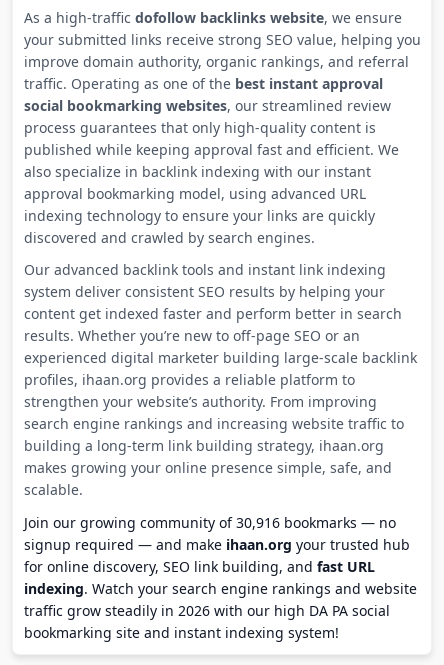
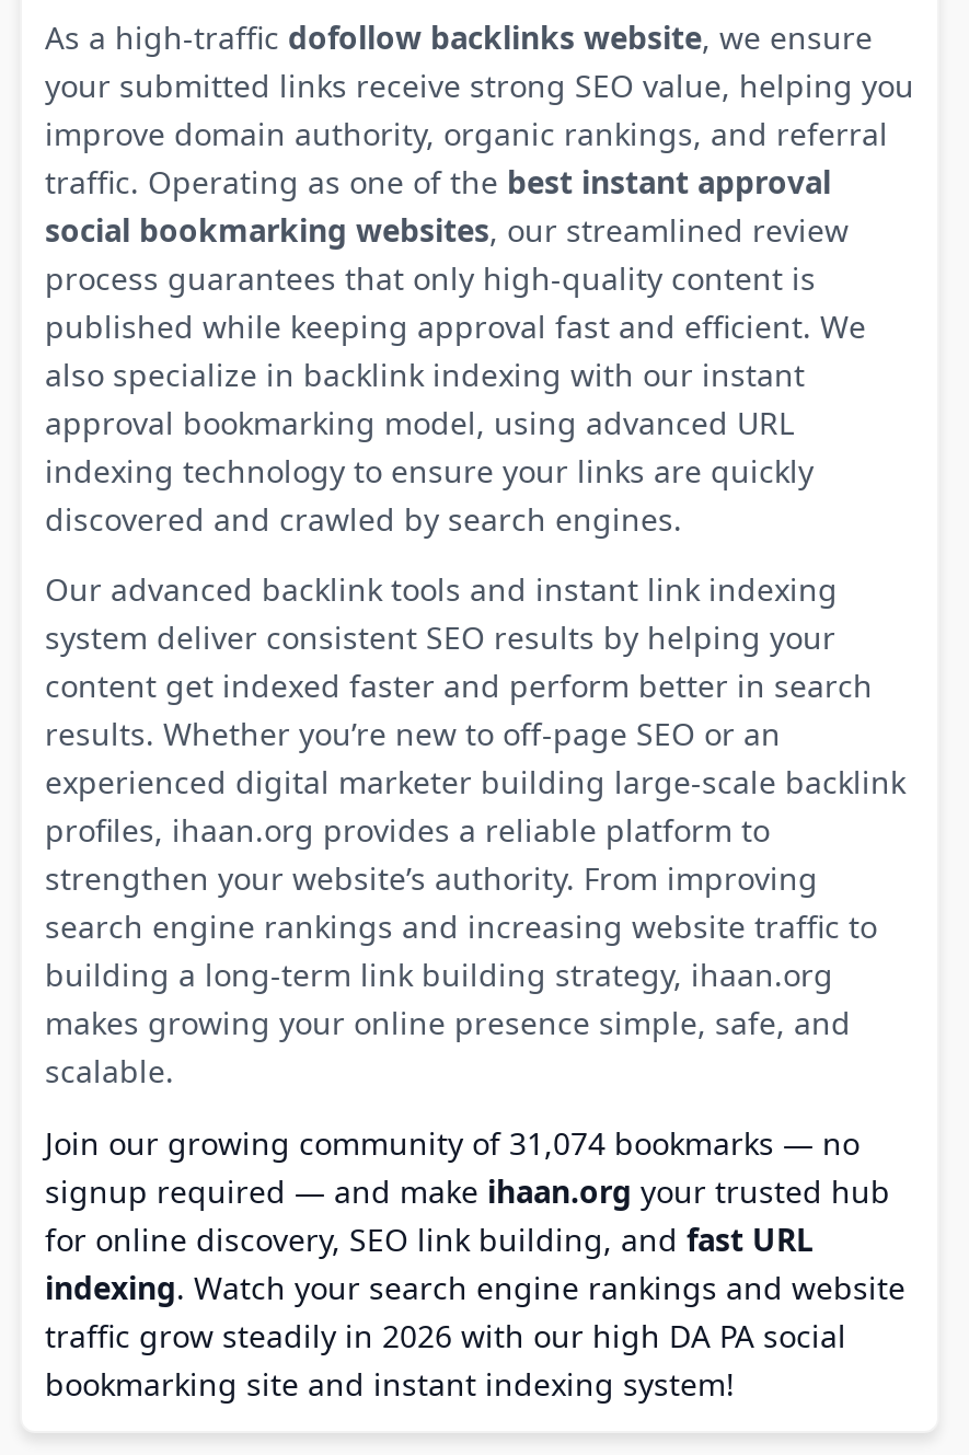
[23,513,395,532] Join our growing community of 30,916 bookmarks — no -> [45,1122,860,1164] Join our growing community of 31,074 bookmarks — no

